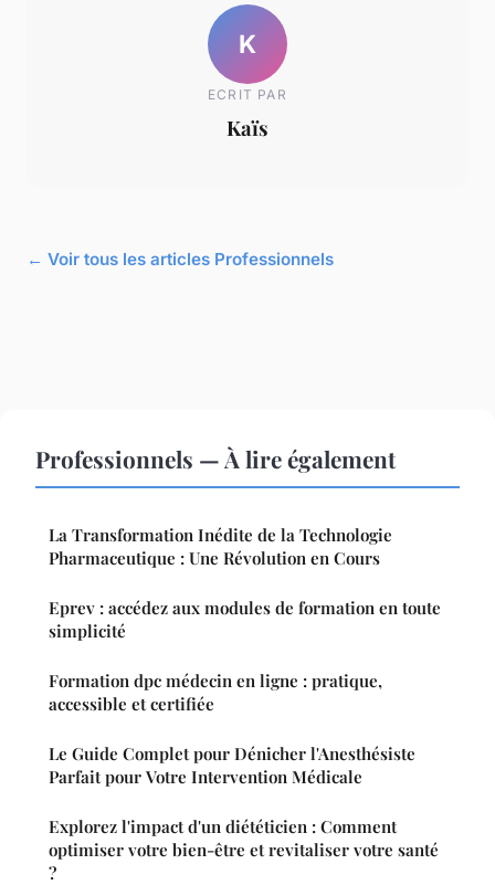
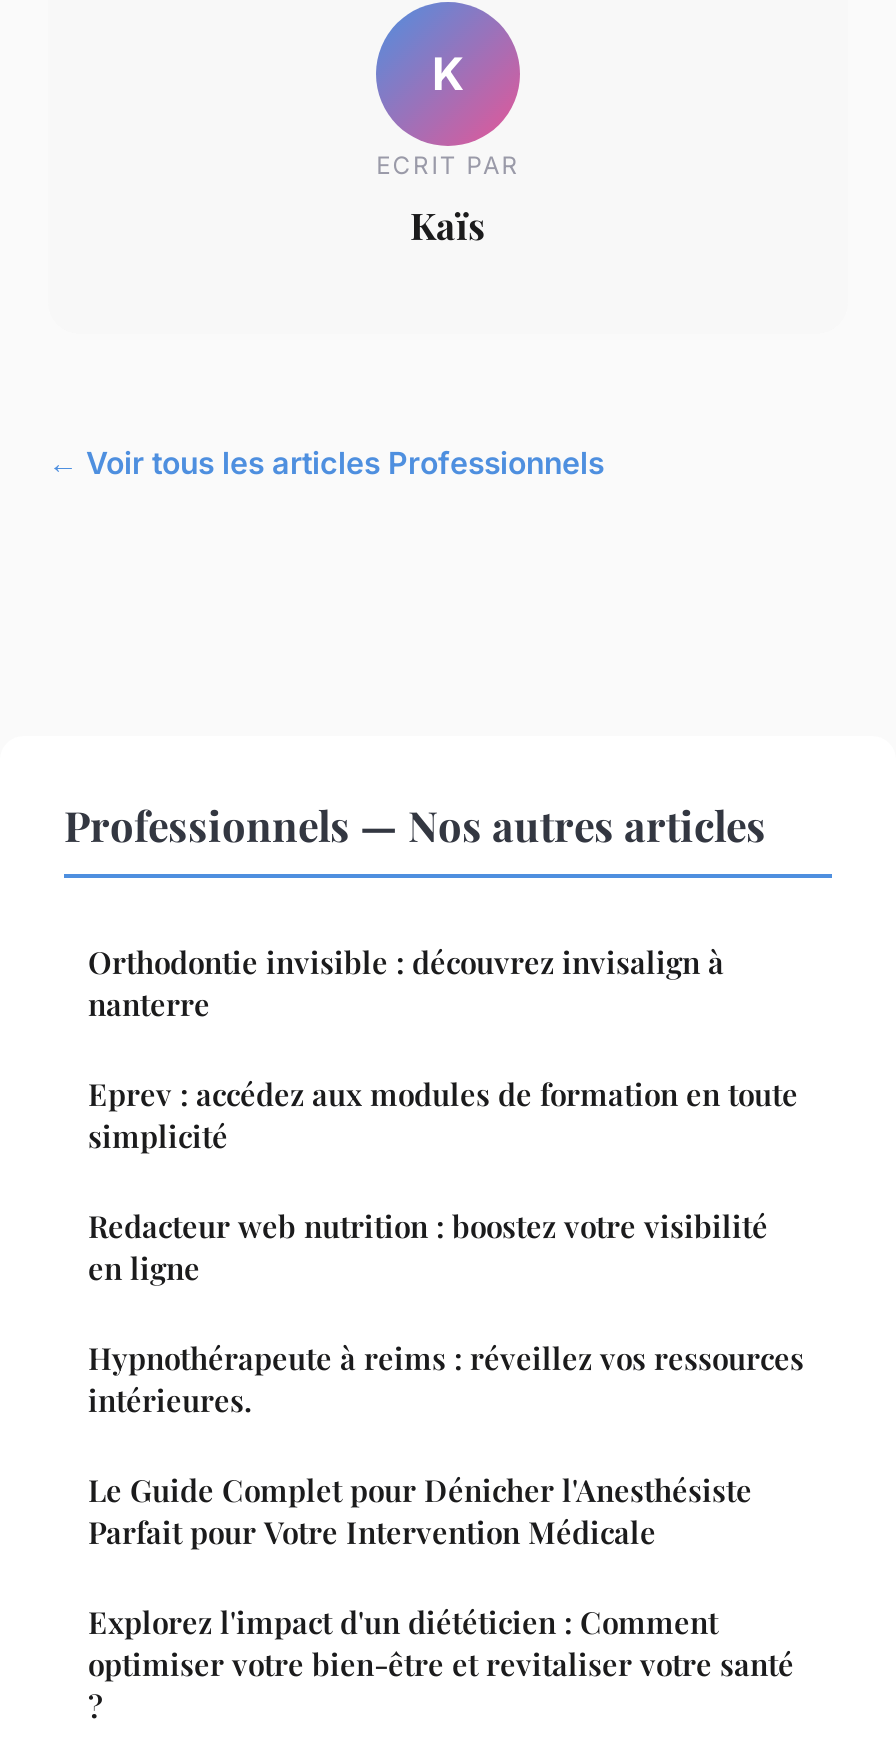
[35,442,396,473] Professionnels — À lire également -> [64,795,766,851] Professionnels — Nos autres articles
[49,523,392,568] La Transformation Inédite de la Technologie | Pharmaceutique : Une Révolution en Cours -> [88,941,724,1023] Orthodontie invisible : découvrez invisalign à | nanterre
[49,669,382,714] Formation dpc médecin en ligne : pratique, | accessible et certifiée -> [88,1205,804,1419] Redacteur web nutrition : boostez votre visibilité | en ligne | Hypnothérapeute à reims : réveillez vos ressources | intérieures.

